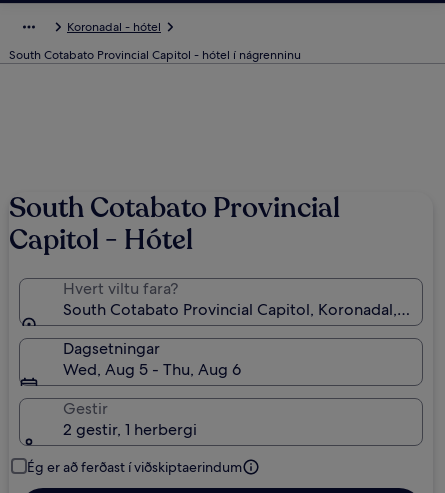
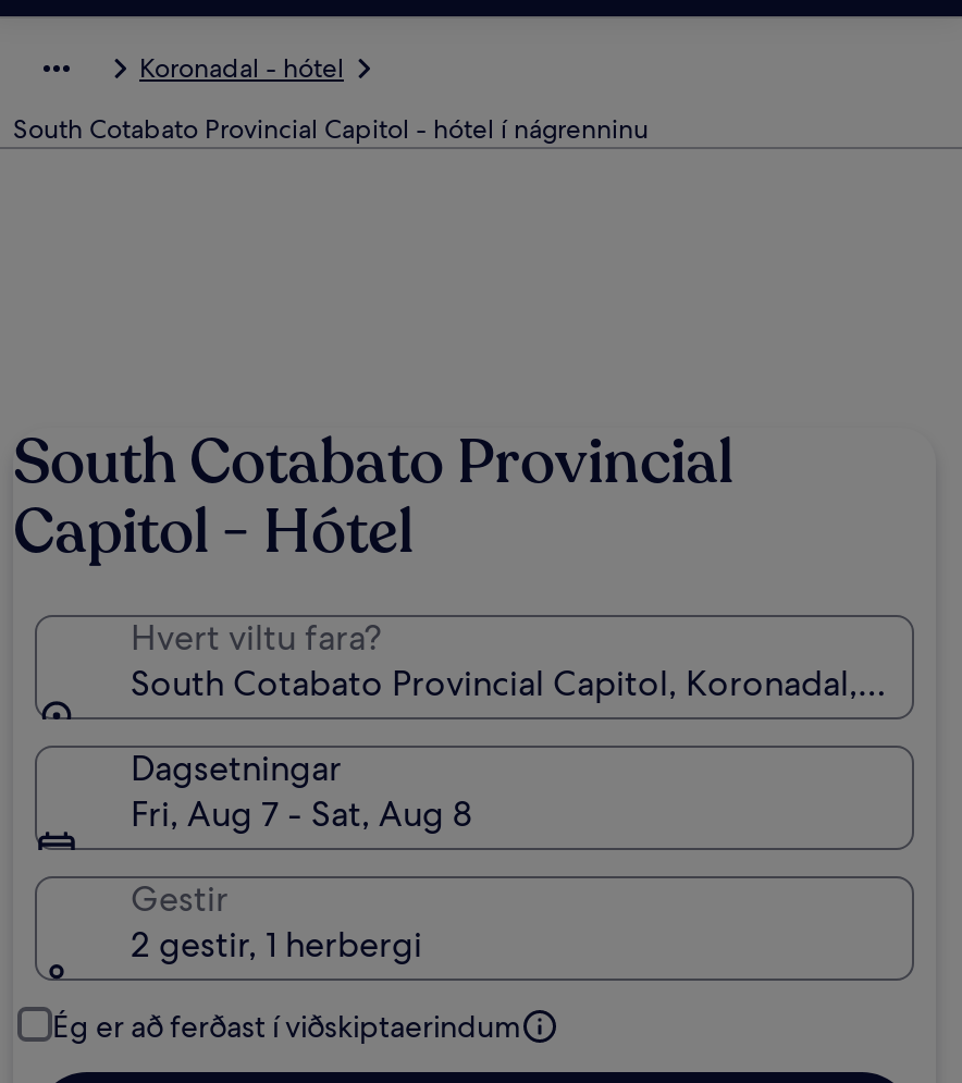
[63,359,241,380] Wed, Aug 5 - Thu, Aug 6 -> [131,791,472,837] Fri, Aug 7 - Sat, Aug 8

